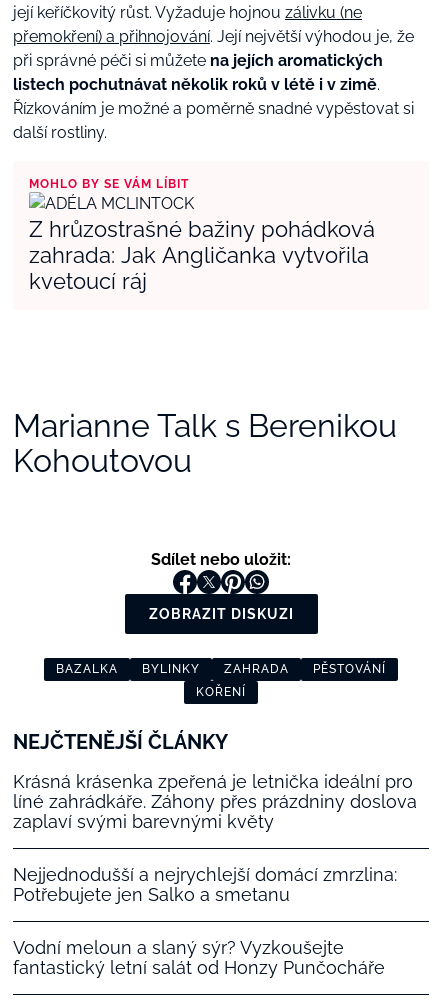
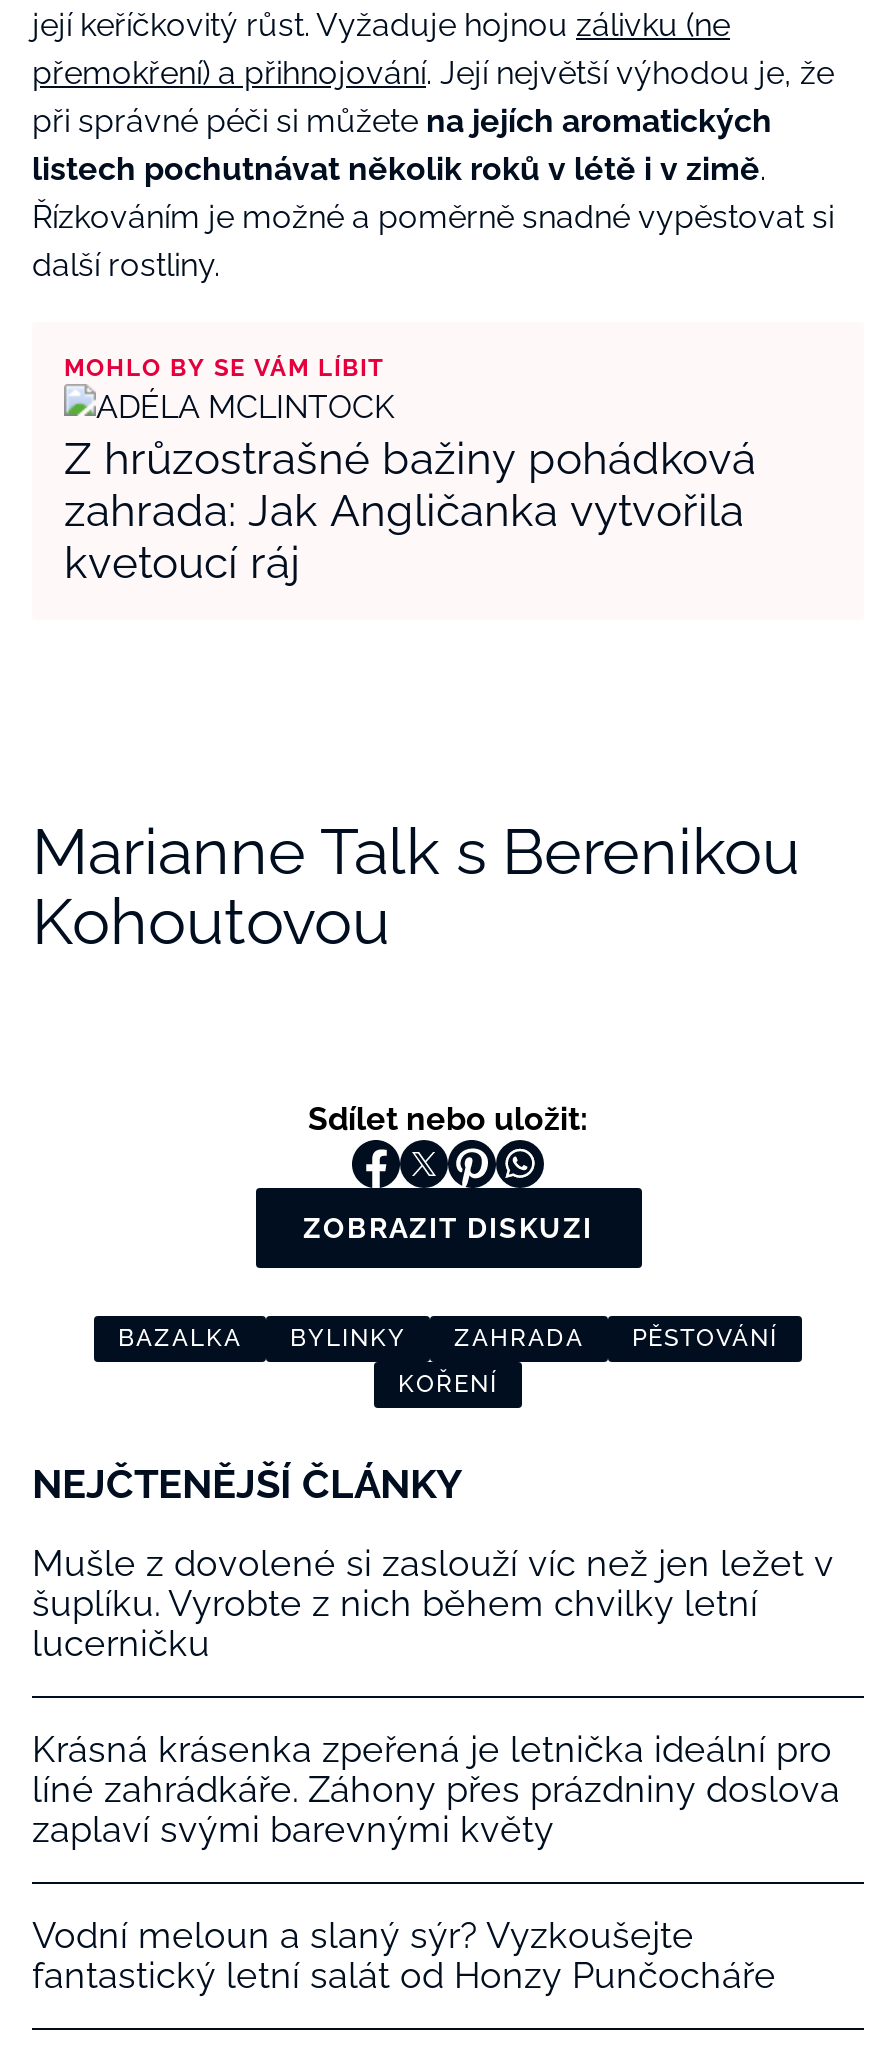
none -> [32,1543,834,1665] Mušle z dovolené si zaslouží víc než jen ležet v | šuplíku. Vyrobte z nich během chvilky letní | lucerničku
moved [13,771,417,832] -> [32,1729,840,1851]: Krásná krásenka zpeřená je letnička ideální pro | líné zahrádkáře. Záhony přes prázdniny doslova | zaplaví svými barevnými květy
[13,864,397,905] Nejjednodušší a nejrychlejší domácí zmrzlina: | Potřebujete jen Salko a smetanu -> none

